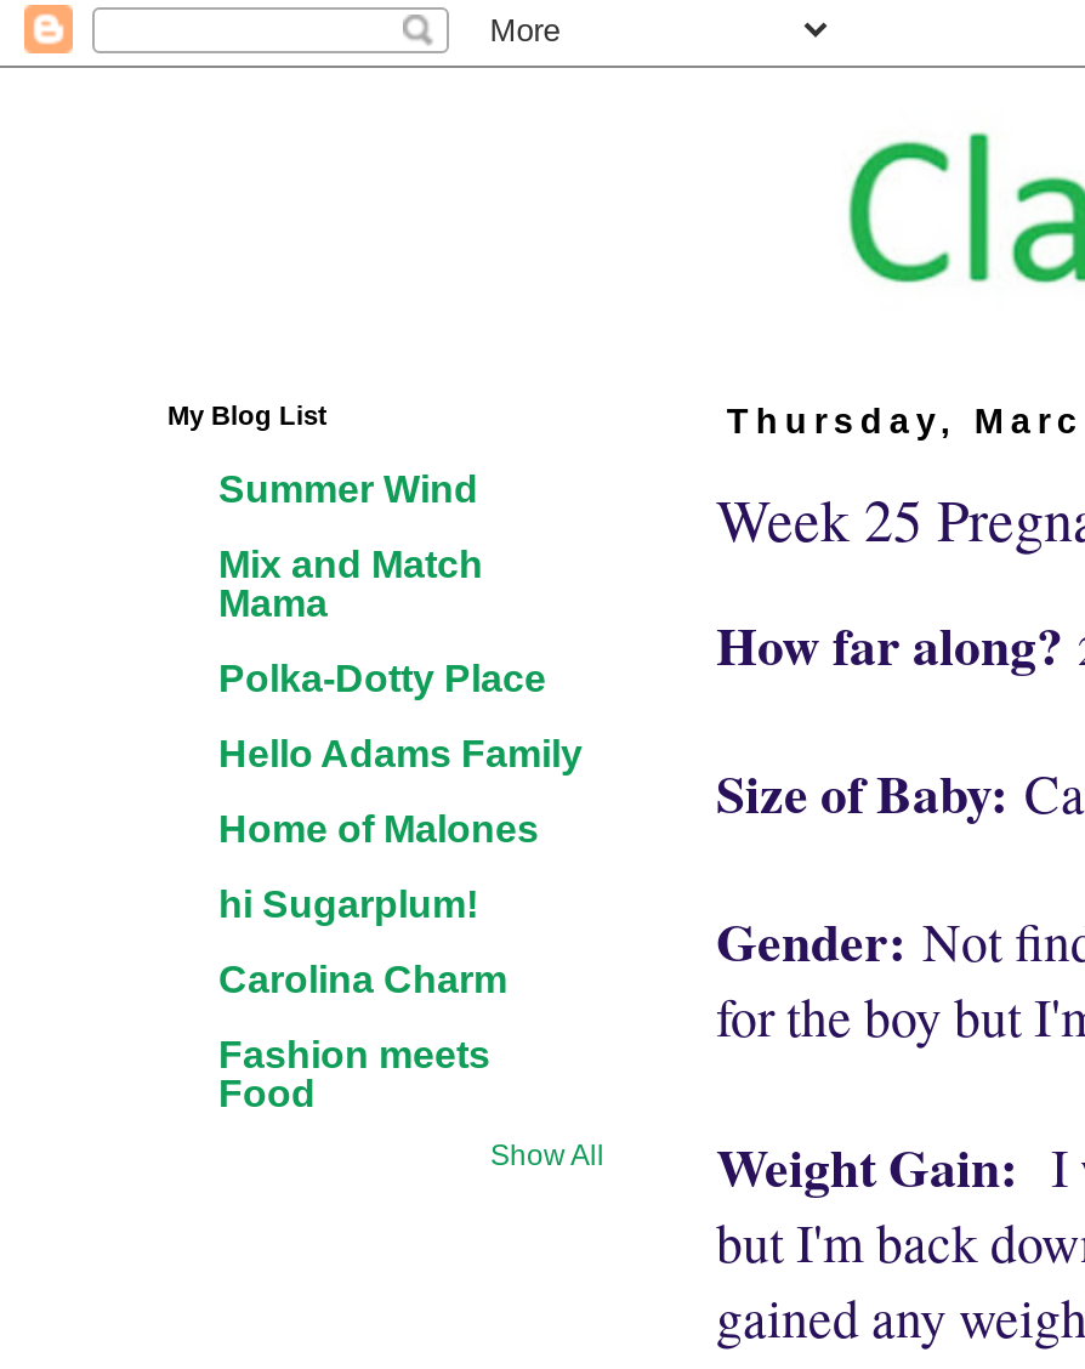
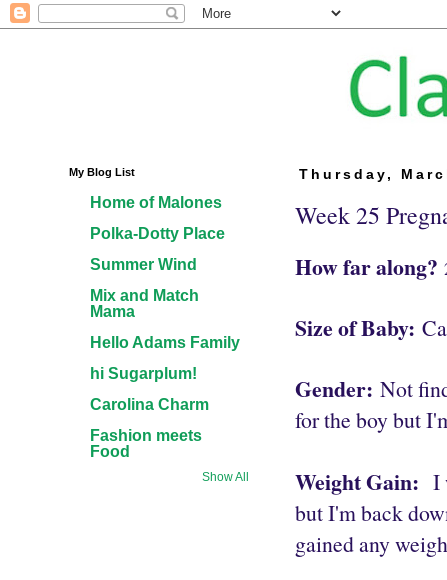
moved [218,468,483,624] -> [90,256,199,320]: Summer Wind | Mix and Match | Mama
moved [218,658,546,699] -> [90,225,225,242]: Polka-Dotty Place
moved [218,733,583,774] -> [90,334,240,351]: Hello Adams Family
moved [218,808,539,850] -> [90,194,222,211]: Home of Malones

